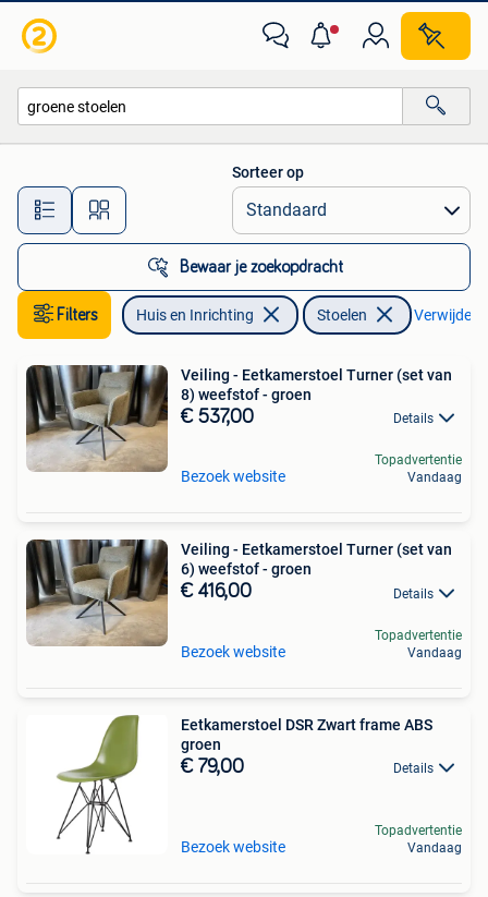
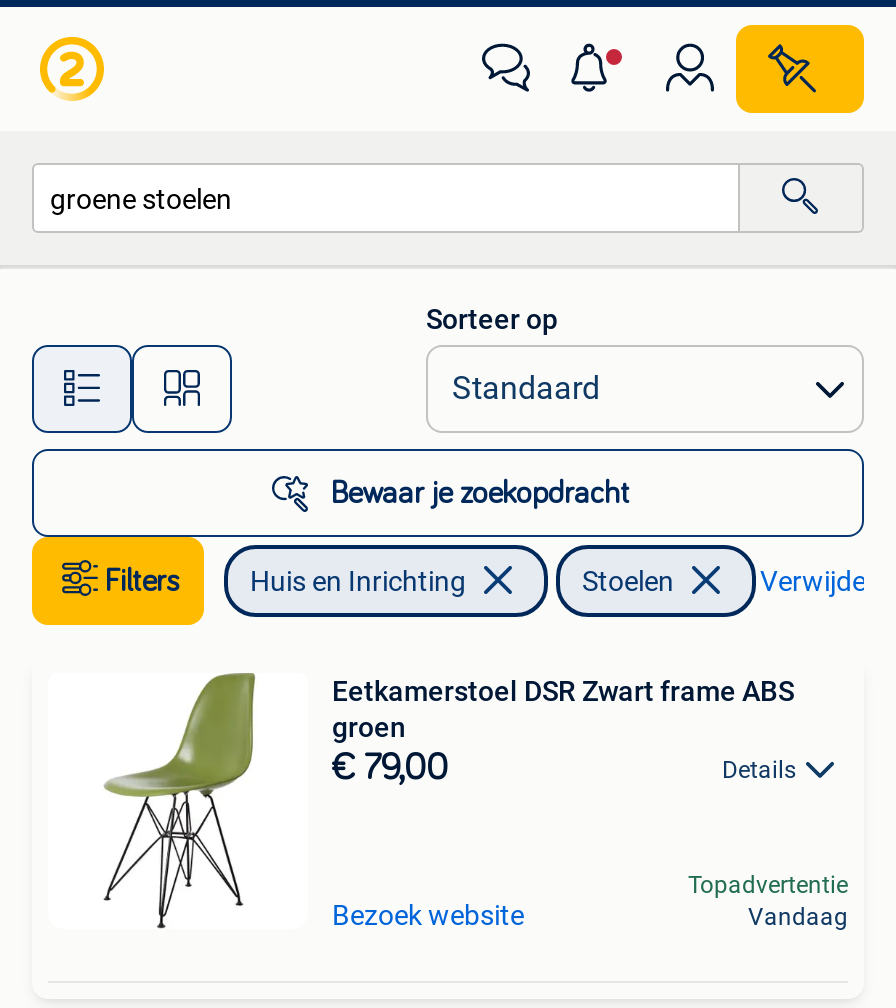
[25,364,452,485] [image] | Veiling - Eetkamerstoel Turner (set van | 8) weefstof - groen | € 537,00 | Details | Bezoek website -> none
[375,453,462,485] Topadvertentie | Vandaag -> none
[25,538,452,660] [image] | Veiling - Eetkamerstoel Turner (set van | 6) weefstof - groen | € 416,00 | Details | Bezoek website -> none
[375,627,462,660] Topadvertentie | Vandaag -> none

